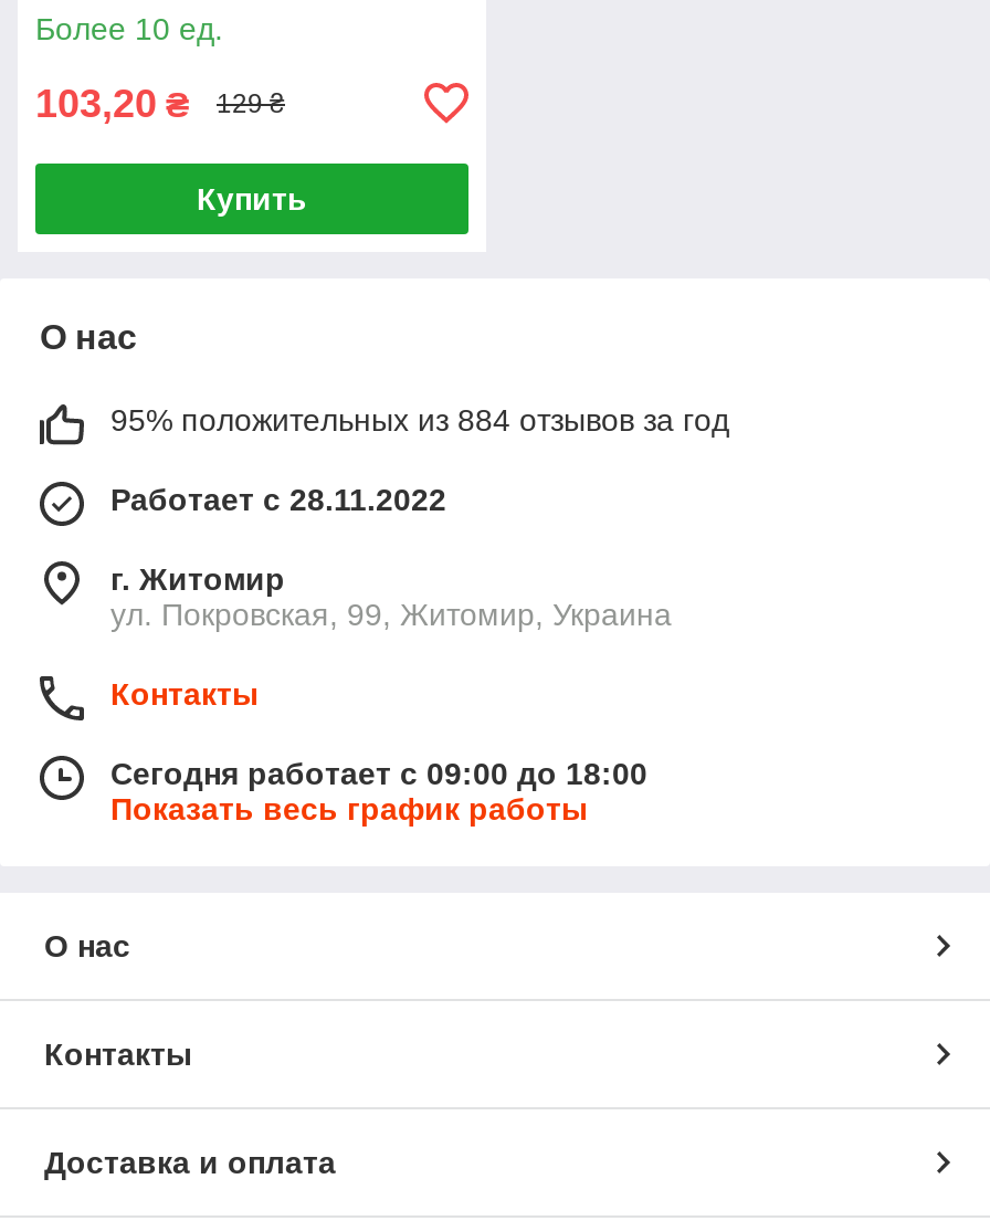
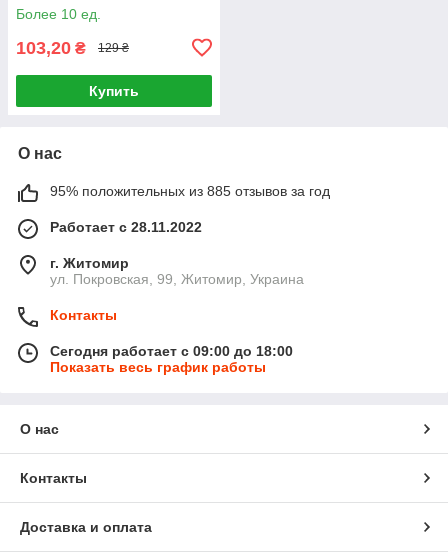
[110,402,729,437] 95% положительных из 884 отзывов за год -> [50,183,330,199] 95% положительных из 885 отзывов за год

